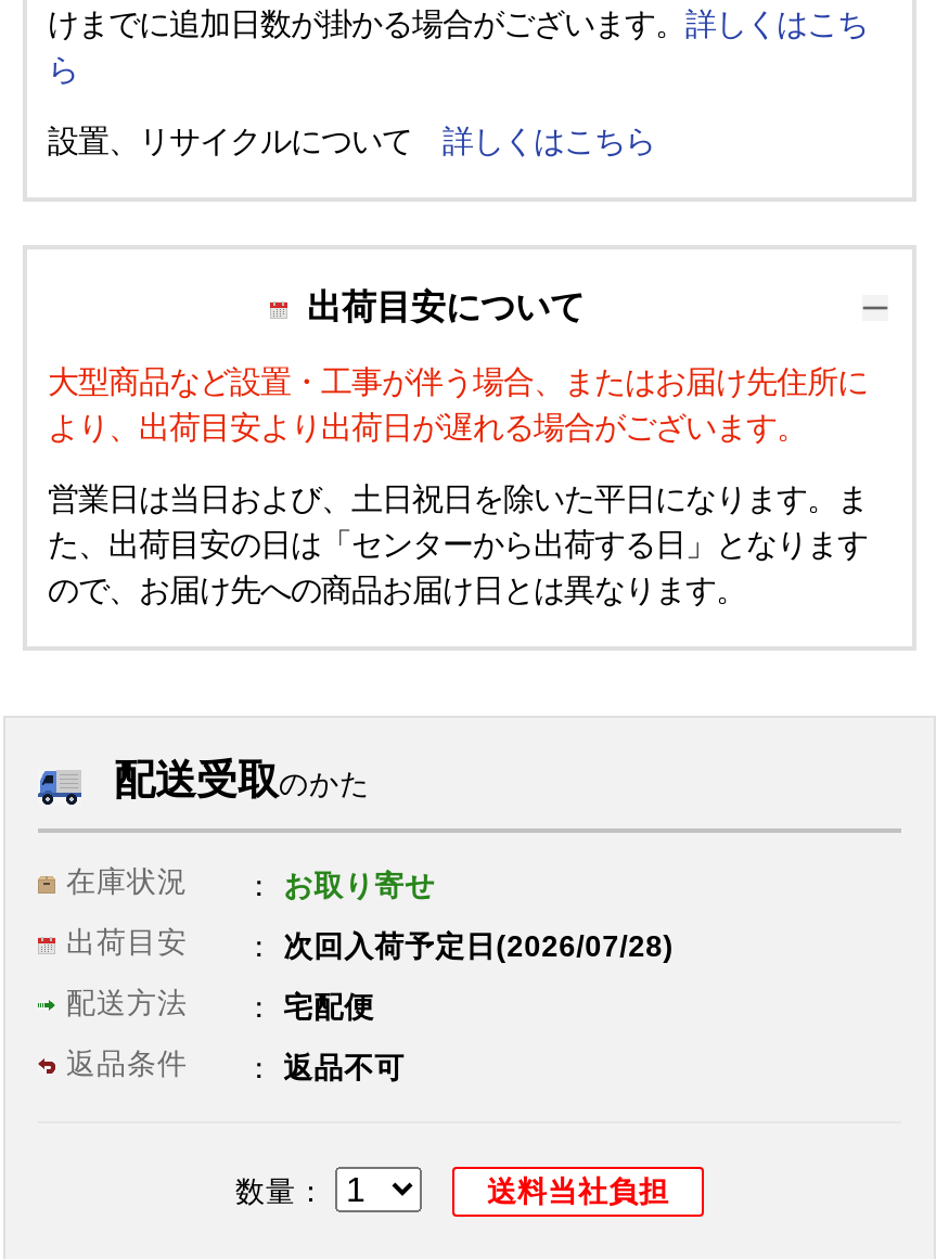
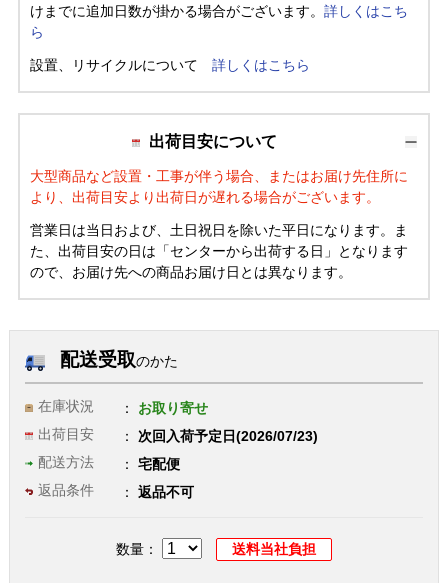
[275,931,674,964] 次回入荷予定日(2026/07/28) -> [134,429,318,444] 次回入荷予定日(2026/07/23)

